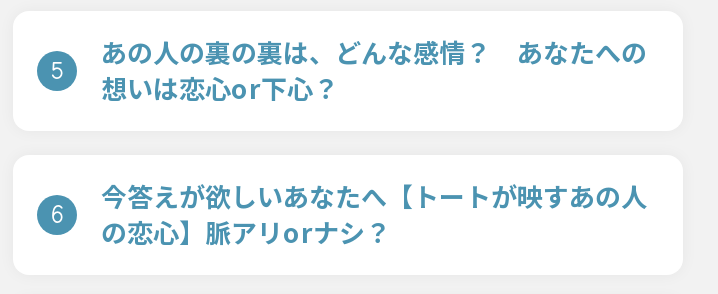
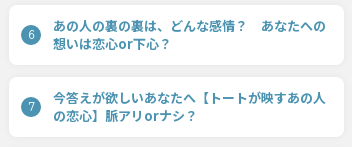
[50,33,647,107] 5 あの人の裏の裏は、どんな感情？ あなたへの 想いは恋心or下心？ -> [27,16,326,53] 6 あの人の裏の裏は、どんな感情？ あなたへの 想いは恋心or下心？
[50,177,647,251] 6 今答えが欲しいあなたへ【トートが映すあの人 の恋心】脈アリorナシ？ -> [27,88,326,125] 7 今答えが欲しいあなたへ【トートが映すあの人 の恋心】脈アリorナシ？

